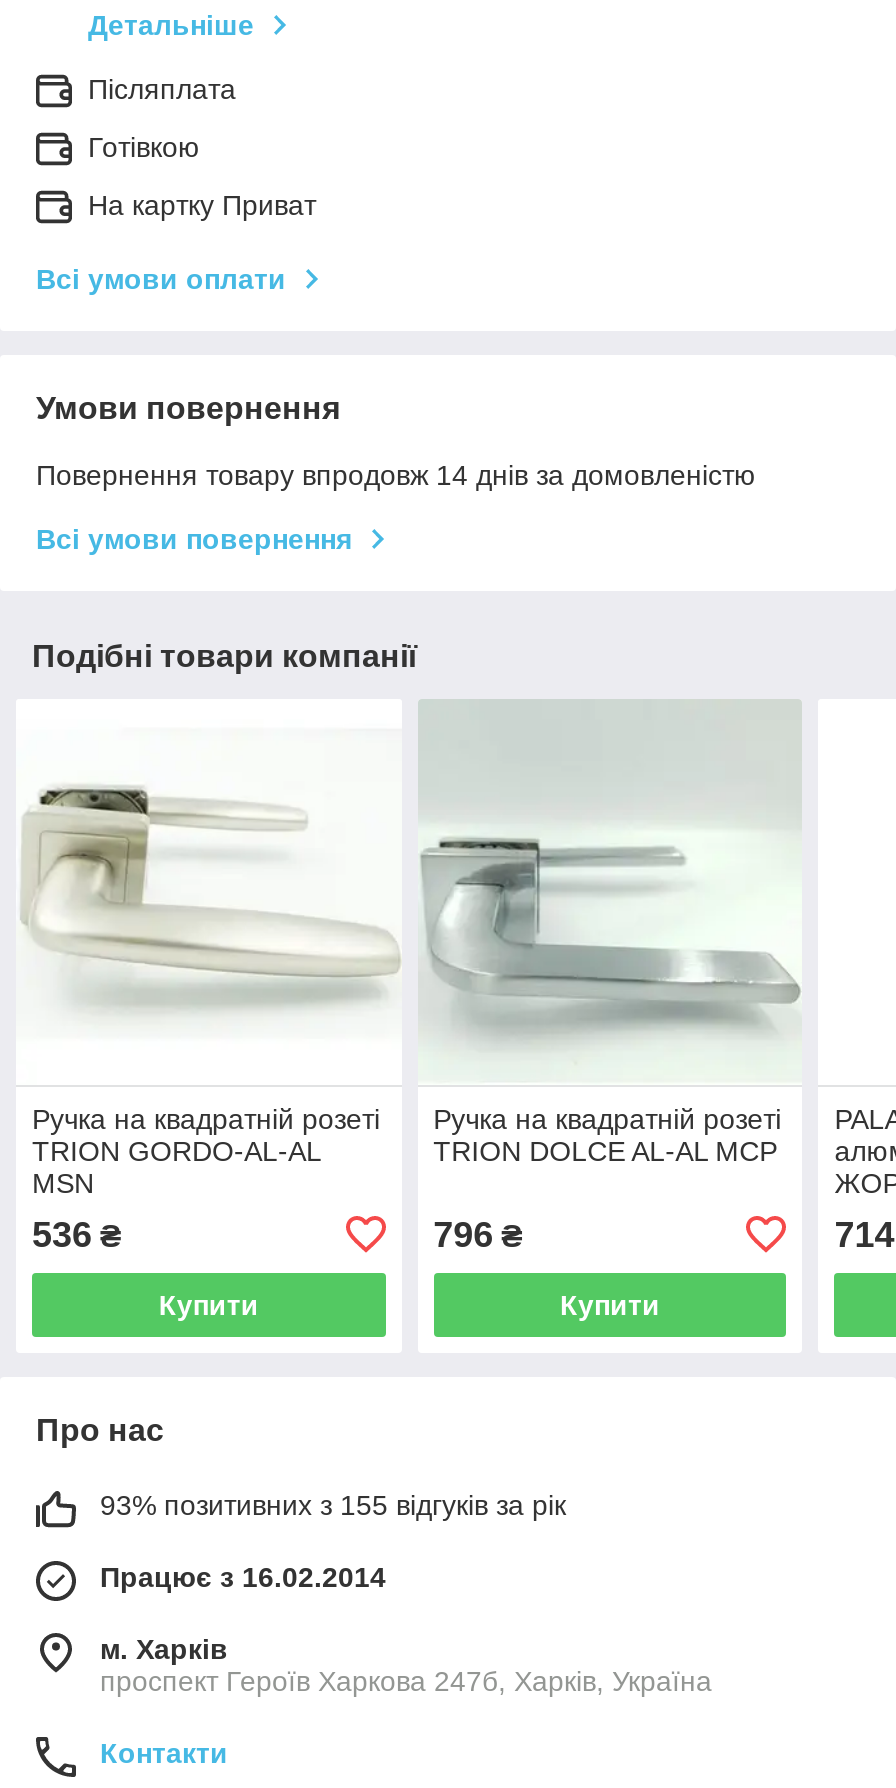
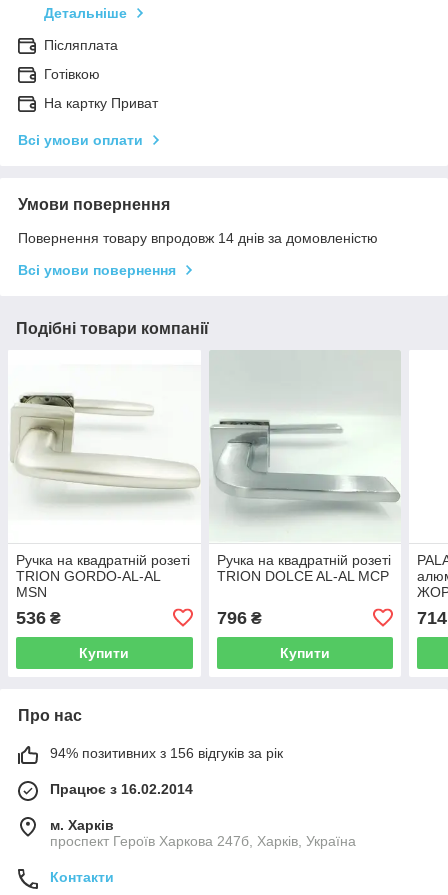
[100,1489,566,1521] 93% позитивних з 155 відгуків за рік -> [50,745,283,761] 94% позитивних з 156 відгуків за рік

